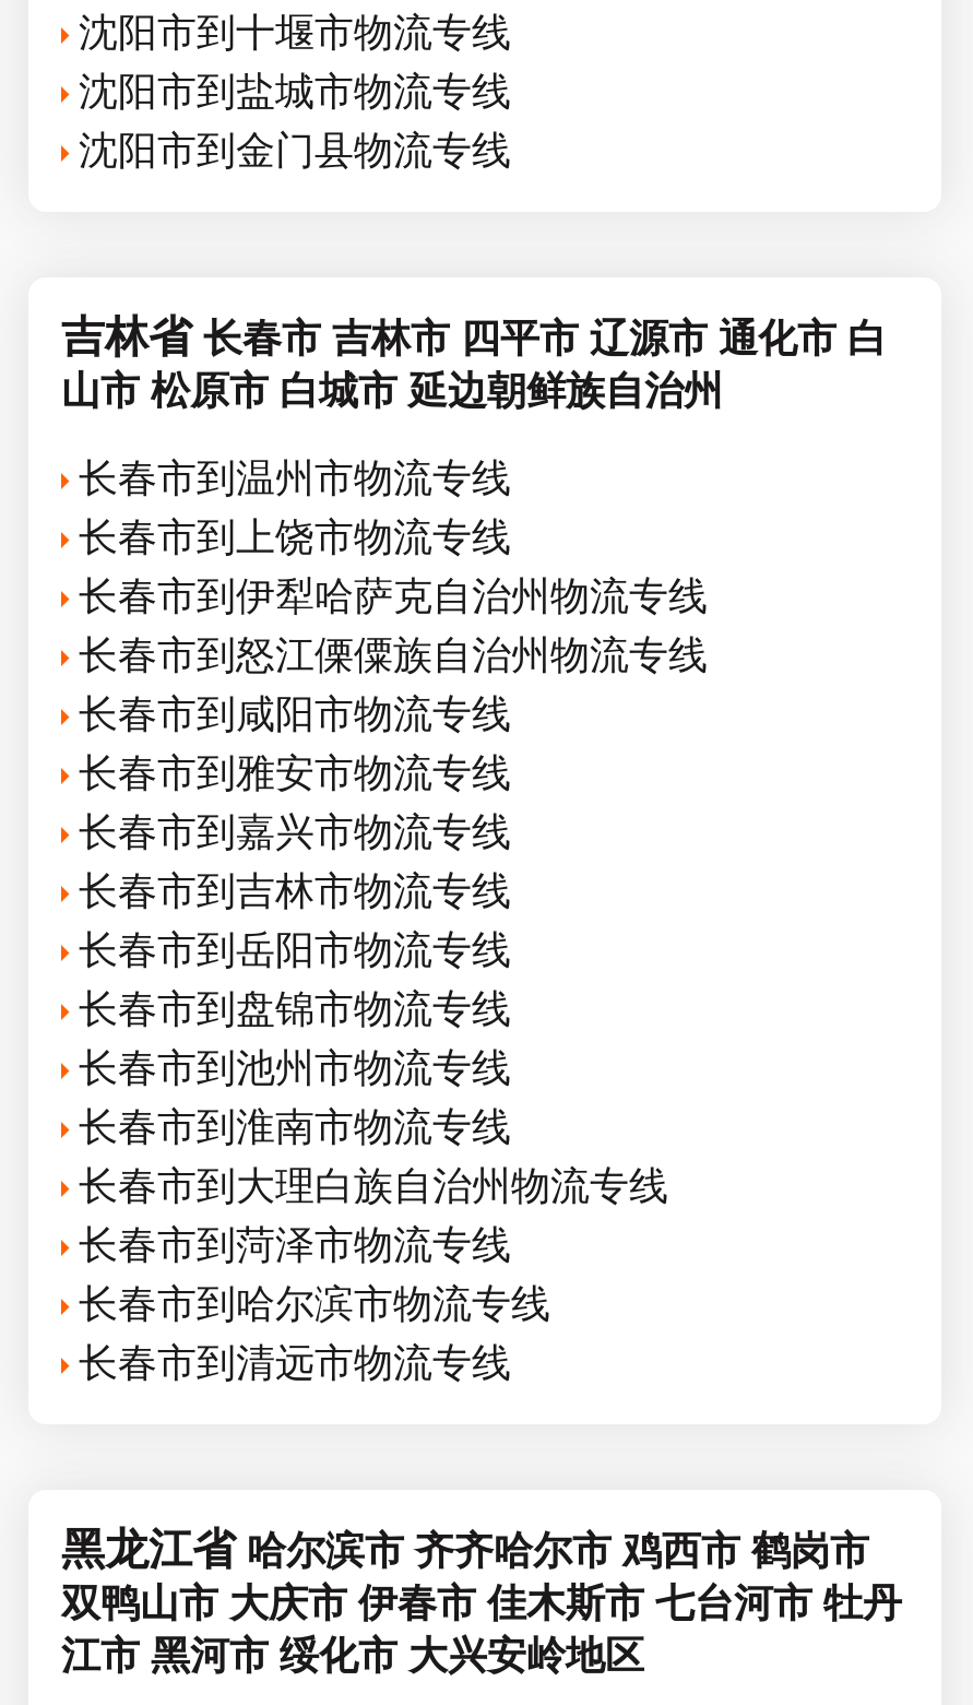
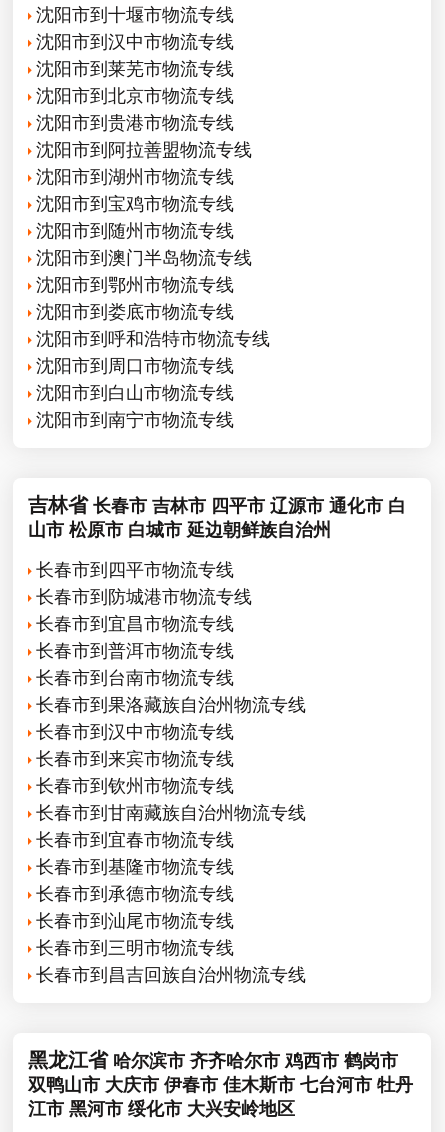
[79,68,511,173] 沈阳市到盐城市物流专线 | 沈阳市到金门县物流专线 -> [36,31,270,430] 沈阳市到汉中市物流专线 | 沈阳市到莱芜市物流专线 | 沈阳市到北京市物流专线 | 沈阳市到贵港市物流专线 | 沈阳市到阿拉善盟物流专线 | 沈阳市到湖州市物流专线 | 沈阳市到宝鸡市物流专线 | 沈阳市到随州市物流专线 | 沈阳市到澳门半岛物流专线 | 沈阳市到鄂州市物流专线 | 沈阳市到娄底市物流专线 | 沈阳市到呼和浩特市物流专线 | 沈阳市到周口市物流专线 | 沈阳市到白山市物流专线 | 沈阳市到南宁市物流专线
[79,454,708,1385] 长春市到温州市物流专线 | 长春市到上饶市物流专线 | 长春市到伊犁哈萨克自治州物流专线 | 长春市到怒江傈僳族自治州物流专线 | 长春市到咸阳市物流专线 | 长春市到雅安市物流专线 | 长春市到嘉兴市物流专线 | 长春市到吉林市物流专线 | 长春市到岳阳市物流专线 | 长春市到盘锦市物流专线 | 长春市到池州市物流专线 | 长春市到淮南市物流专线 | 长春市到大理白族自治州物流专线 | 长春市到菏泽市物流专线 | 长春市到哈尔滨市物流专线 | 长春市到清远市物流专线 -> [36,559,306,985] 长春市到四平市物流专线 | 长春市到防城港市物流专线 | 长春市到宜昌市物流专线 | 长春市到普洱市物流专线 | 长春市到台南市物流专线 | 长春市到果洛藏族自治州物流专线 | 长春市到汉中市物流专线 | 长春市到来宾市物流专线 | 长春市到钦州市物流专线 | 长春市到甘南藏族自治州物流专线 | 长春市到宜春市物流专线 | 长春市到基隆市物流专线 | 长春市到承德市物流专线 | 长春市到汕尾市物流专线 | 长春市到三明市物流专线 | 长春市到昌吉回族自治州物流专线

